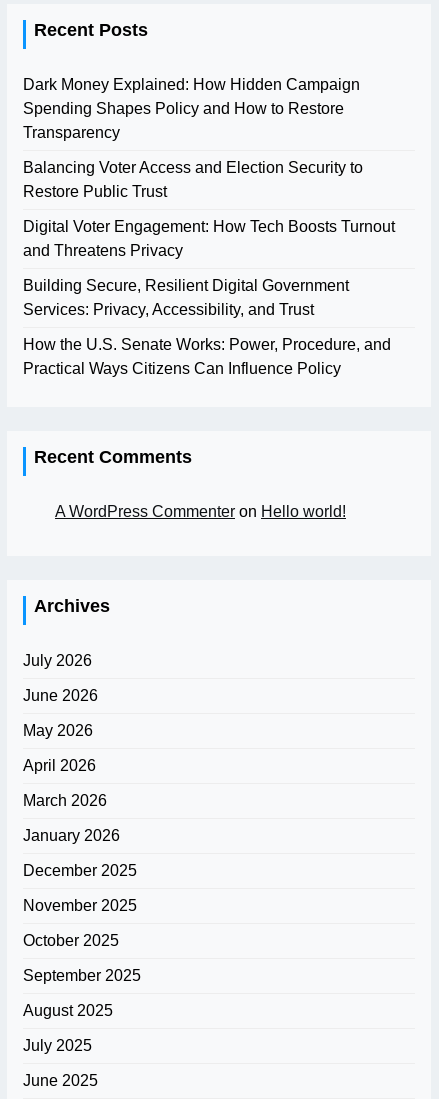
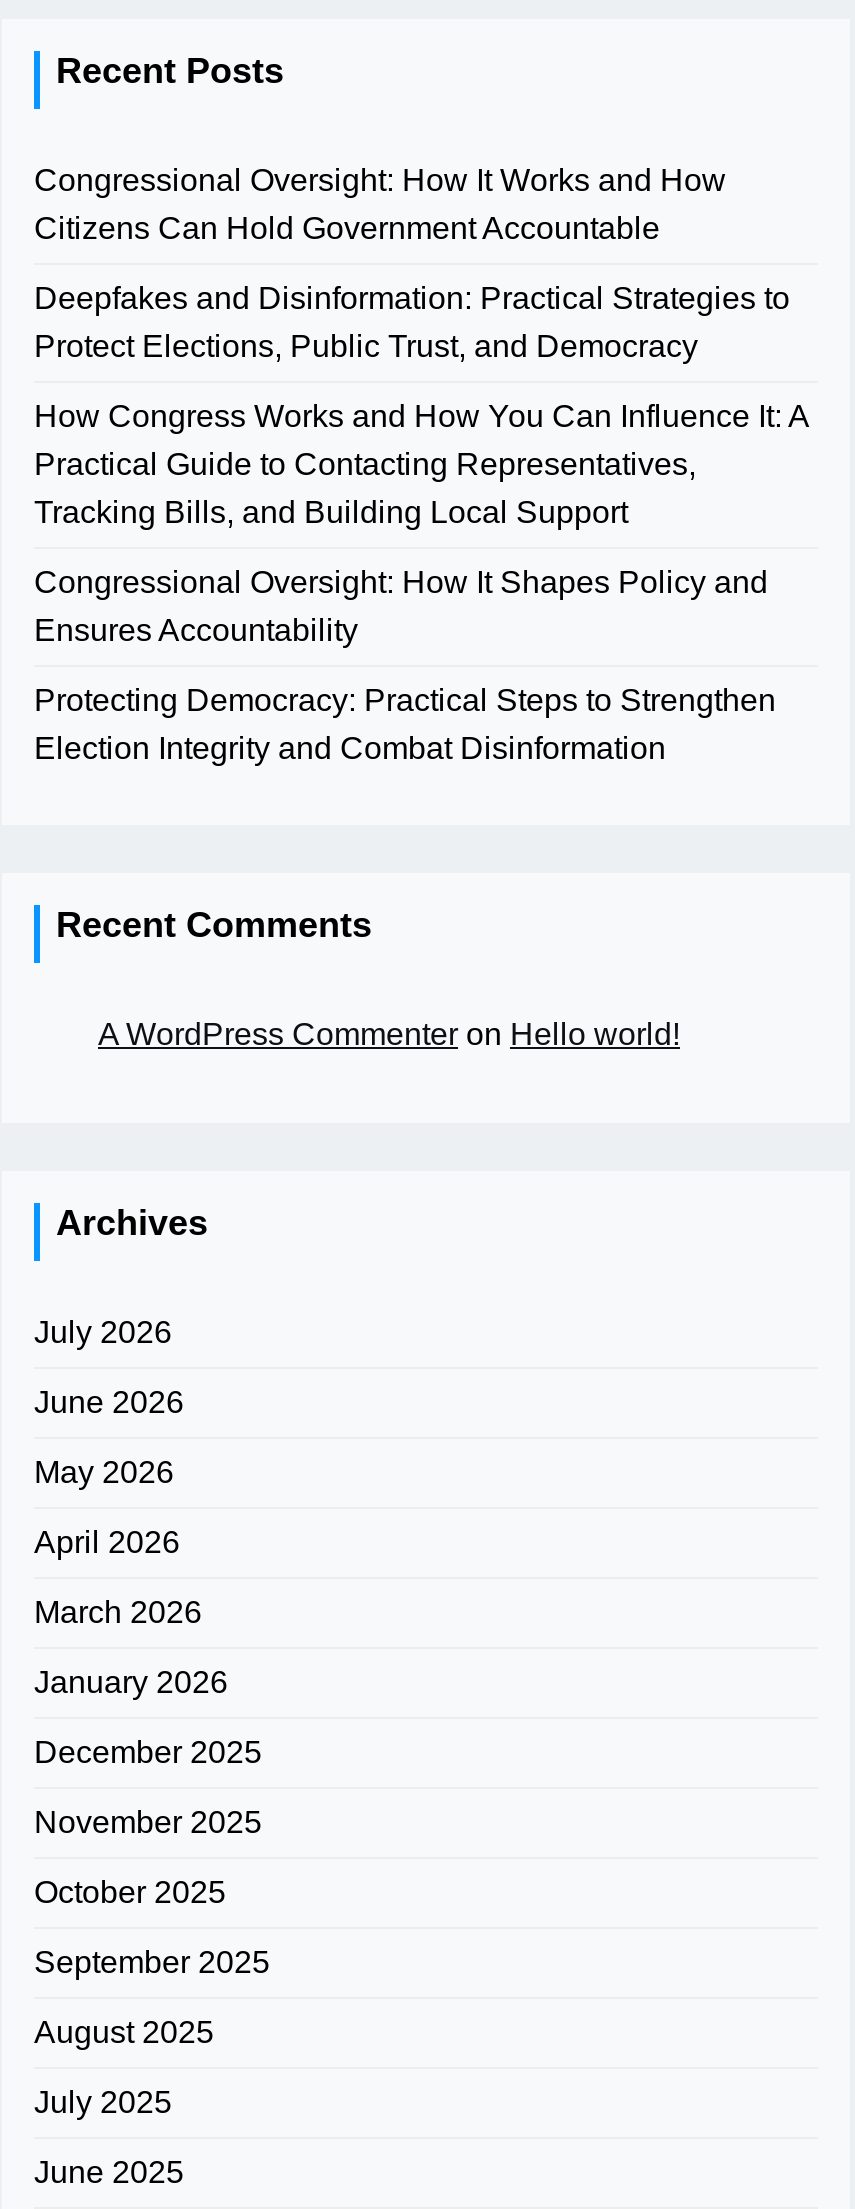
[23,76,360,141] Dark Money Explained: How Hidden Campaign | Spending Shapes Policy and How to Restore | Transparency -> [34,163,726,245] Congressional Oversight: How It Works and How | Citizens Can Hold Government Accountable
[23,159,363,200] Balancing Voter Access and Election Security to | Restore Public Trust -> [34,281,790,363] Deepfakes and Disinformation: Practical Strategies to | Protect Elections, Public Trust, and Democracy
[23,218,395,259] Digital Voter Engagement: How Tech Boosts Turnout | and Threatens Privacy -> [34,399,808,529] How Congress Works and How You Can Influence It: A | Practical Guide to Contacting Representatives, | Tracking Bills, and Building Local Support
[23,277,349,318] Building Secure, Resilient Digital Government | Services: Privacy, Accessibility, and Trust -> [34,565,768,647] Congressional Oversight: How It Shapes Policy and | Ensures Accountability
[23,336,391,377] How the U.S. Senate Works: Power, Procedure, and | Practical Ways Citizens Can Influence Policy -> [34,683,776,765] Protecting Democracy: Practical Steps to Strengthen | Election Integrity and Combat Disinformation

